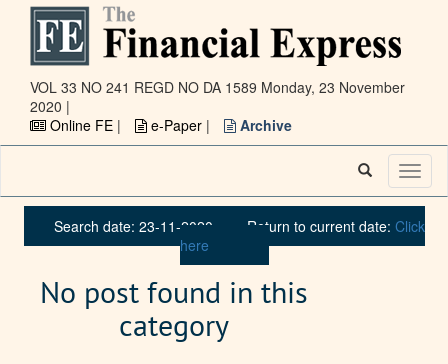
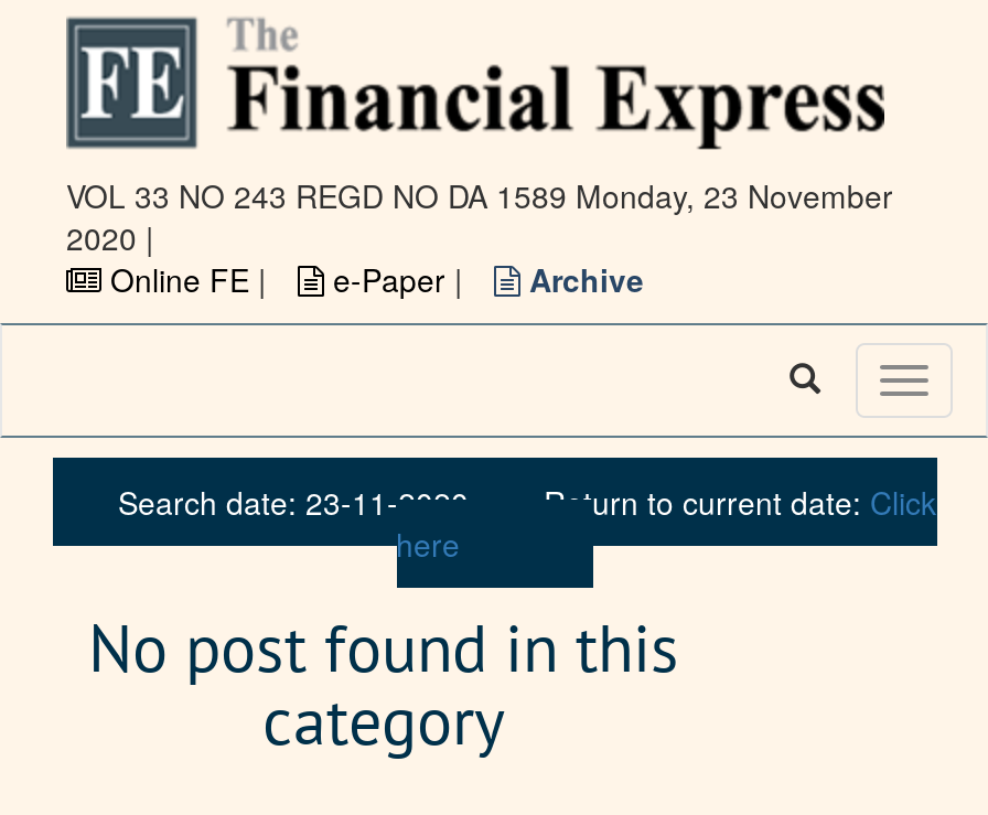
[30,77,405,97] VOL 33 NO 241 REGD NO DA 1589 Monday, 23 November -> [66,173,893,217] VOL 33 NO 243 REGD NO DA 1589 Monday, 23 November

